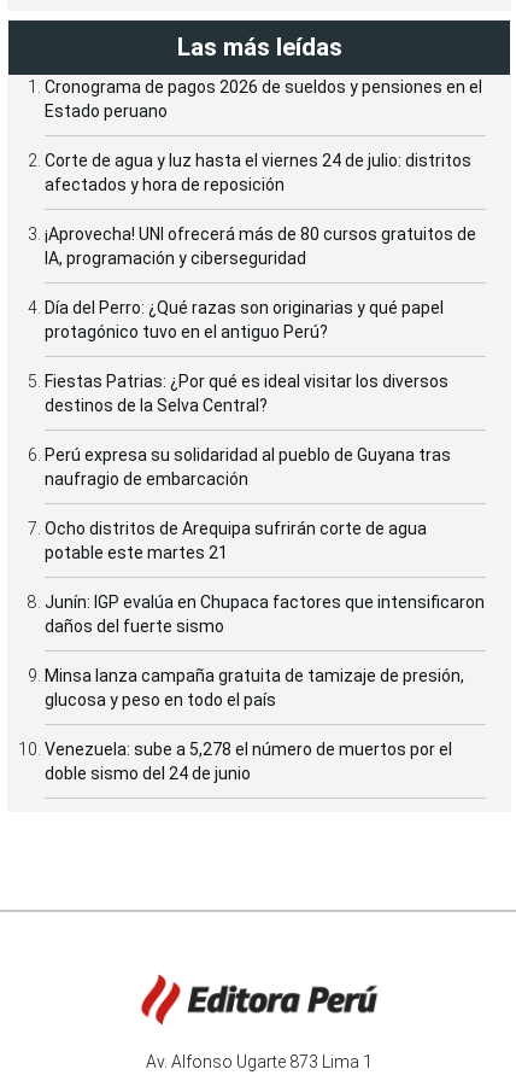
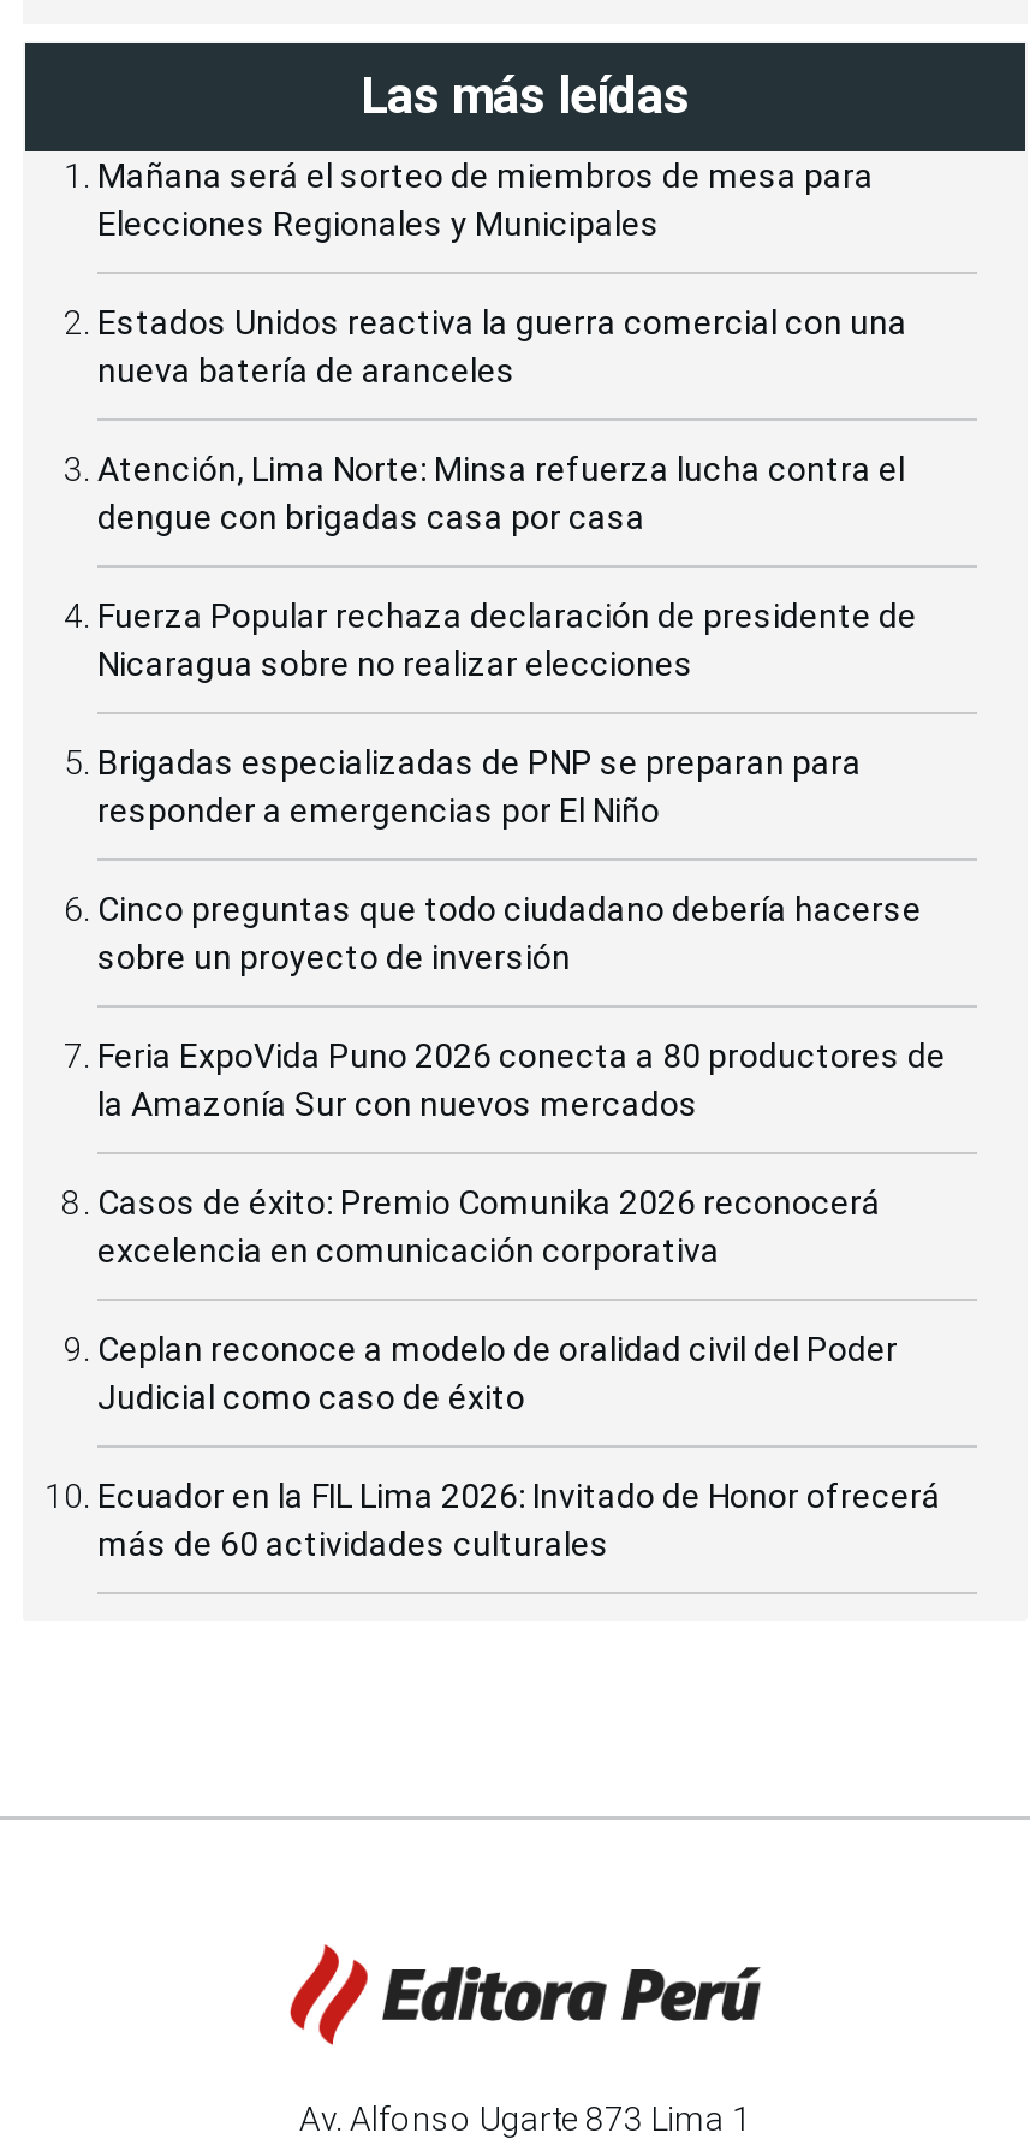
[45,78,482,121] Cronograma de pagos 2026 de sueldos y pensiones en el | Estado peruano -> [97,157,874,244] Mañana será el sorteo de miembros de mesa para | Elecciones Regionales y Municipales
[45,151,471,195] Corte de agua y luz hasta el viernes 24 de julio: distritos | afectados y hora de reposición -> [97,304,907,391] Estados Unidos reactiva la guerra comercial con una | nueva batería de aranceles
[45,225,476,268] ¡Aprovecha! UNI ofrecerá más de 80 cursos gratuitos de | IA, programación y ciberseguridad -> [97,451,905,537] Atención, Lima Norte: Minsa refuerza lucha contra el | dengue con brigadas casa por casa
[45,298,444,342] Día del Perro: ¿Qué razas son originarias y qué papel | protagónico tuvo en el antiguo Perú? -> [97,597,917,684] Fuerza Popular rechaza declaración de presidente de | Nicaragua sobre no realizar elecciones
[45,372,448,416] Fiestas Patrias: ¿Por qué es ideal visitar los diversos | destinos de la Selva Central? -> [97,744,862,831] Brigadas especializadas de PNP se preparan para | responder a emergencias por El Niño
[45,446,451,489] Perú expresa su solidaridad al pueblo de Guyana tras | naufragio de embarcación -> [97,891,922,977] Cinco preguntas que todo ciudadano debería hacerse | sobre un proyecto de inversión
[45,519,427,563] Ocho distritos de Arequipa sufrirán corte de agua | potable este martes 21 -> [97,1037,946,1124] Feria ExpoVida Puno 2026 conecta a 80 productores de | la Amazonía Sur con nuevos mercados
[45,593,485,636] Junín: IGP evalúa en Chupaca factores que intensificaron | daños del fuerte sismo -> [97,1184,881,1271] Casos de éxito: Premio Comunika 2026 reconocerá | excelencia en comunicación corporativa
[45,666,464,710] Minsa lanza campaña gratuita de tamizaje de presión, | glucosa y peso en todo el país -> [97,1331,898,1417] Ceplan reconoce a modelo de oralidad civil del Poder | Judicial como caso de éxito
[45,740,452,784] Venezuela: sube a 5,278 el número de muertos por el | doble sismo del 24 de junio -> [97,1477,941,1564] Ecuador en la FIL Lima 2026: Invitado de Honor ofrecerá | más de 60 actividades culturales

